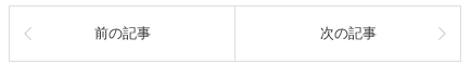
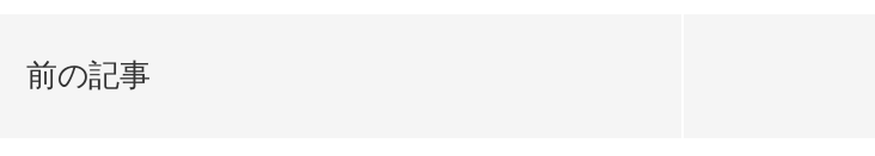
[320,25,376,41] 次の記事 -> none

